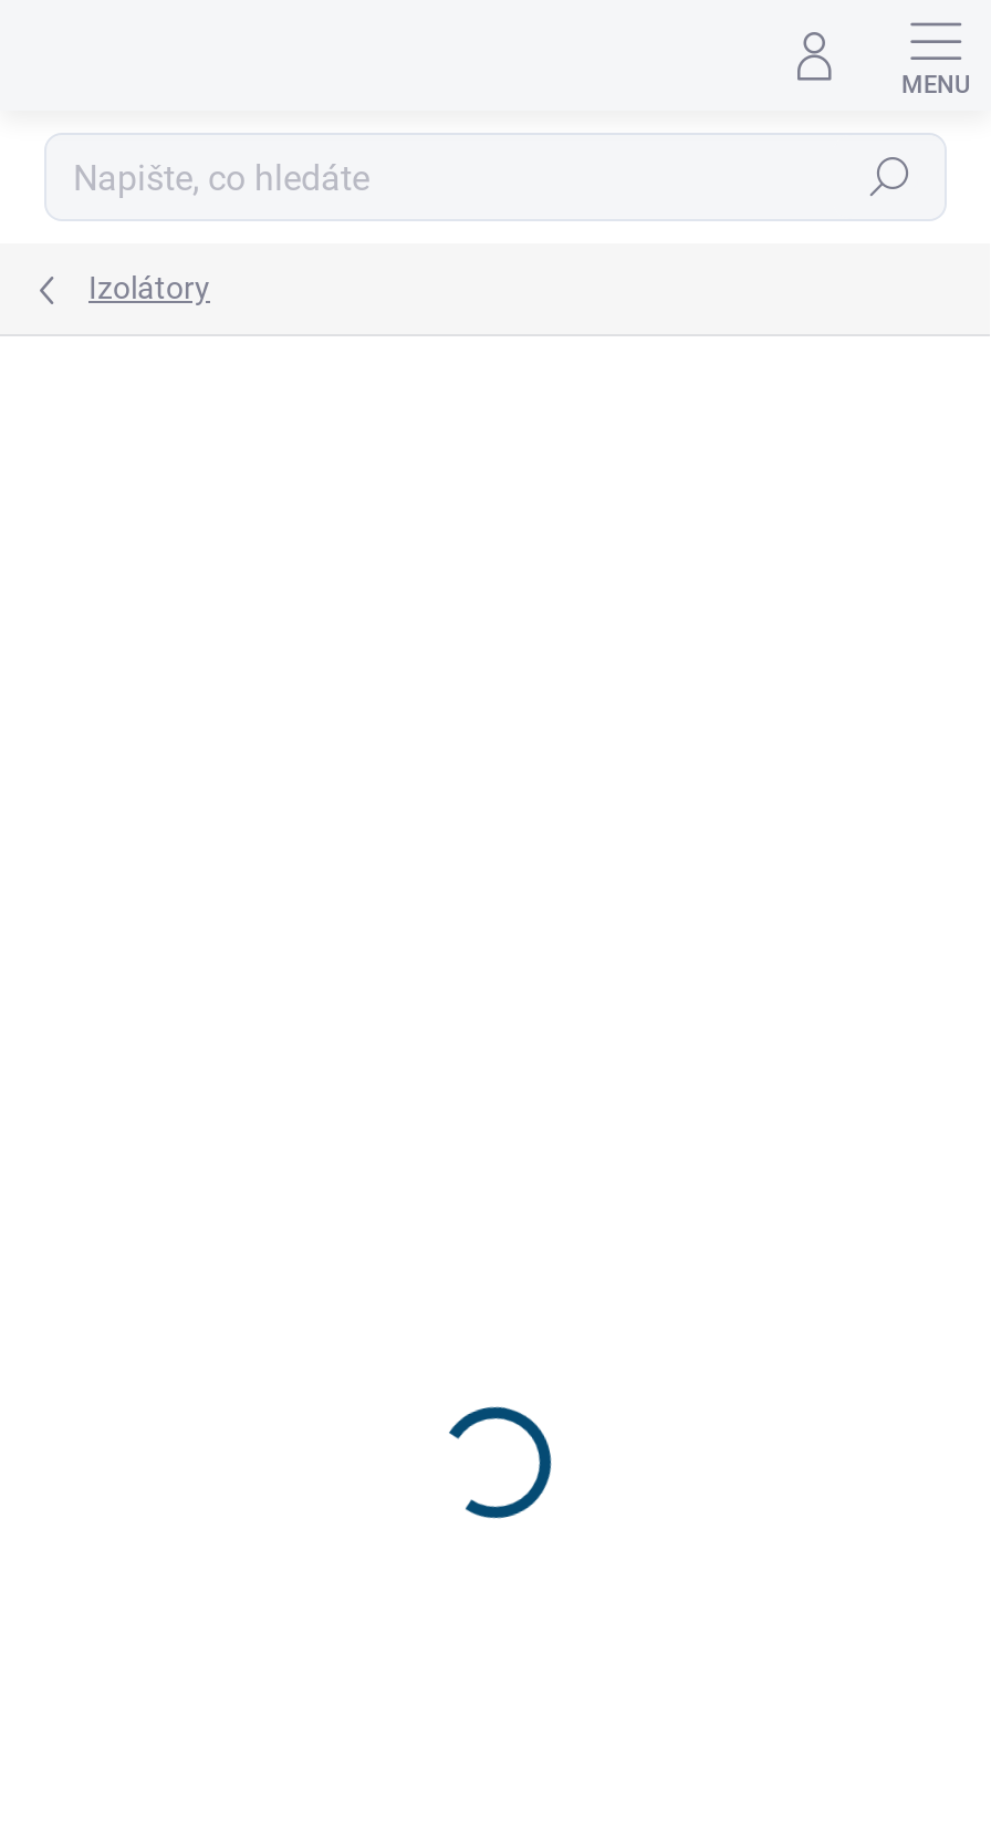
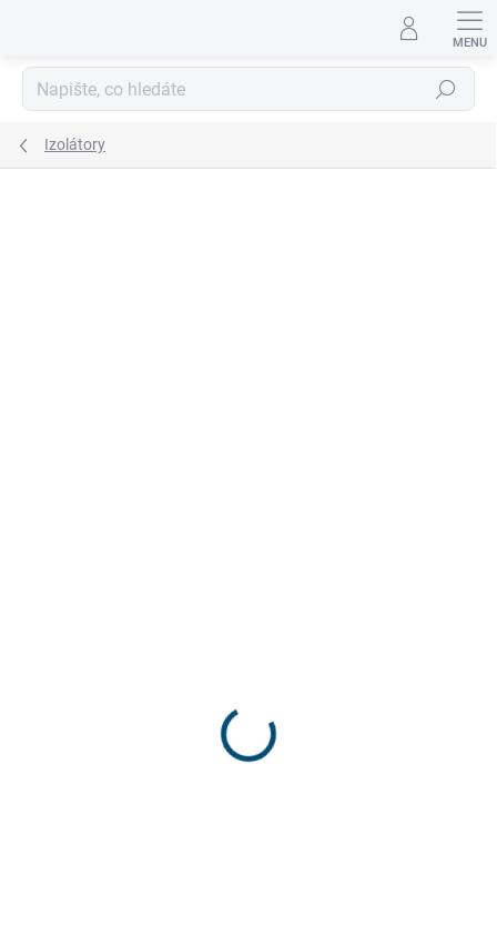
[438,1403,551,1516] [image] -> [219,705,276,762] [image]

